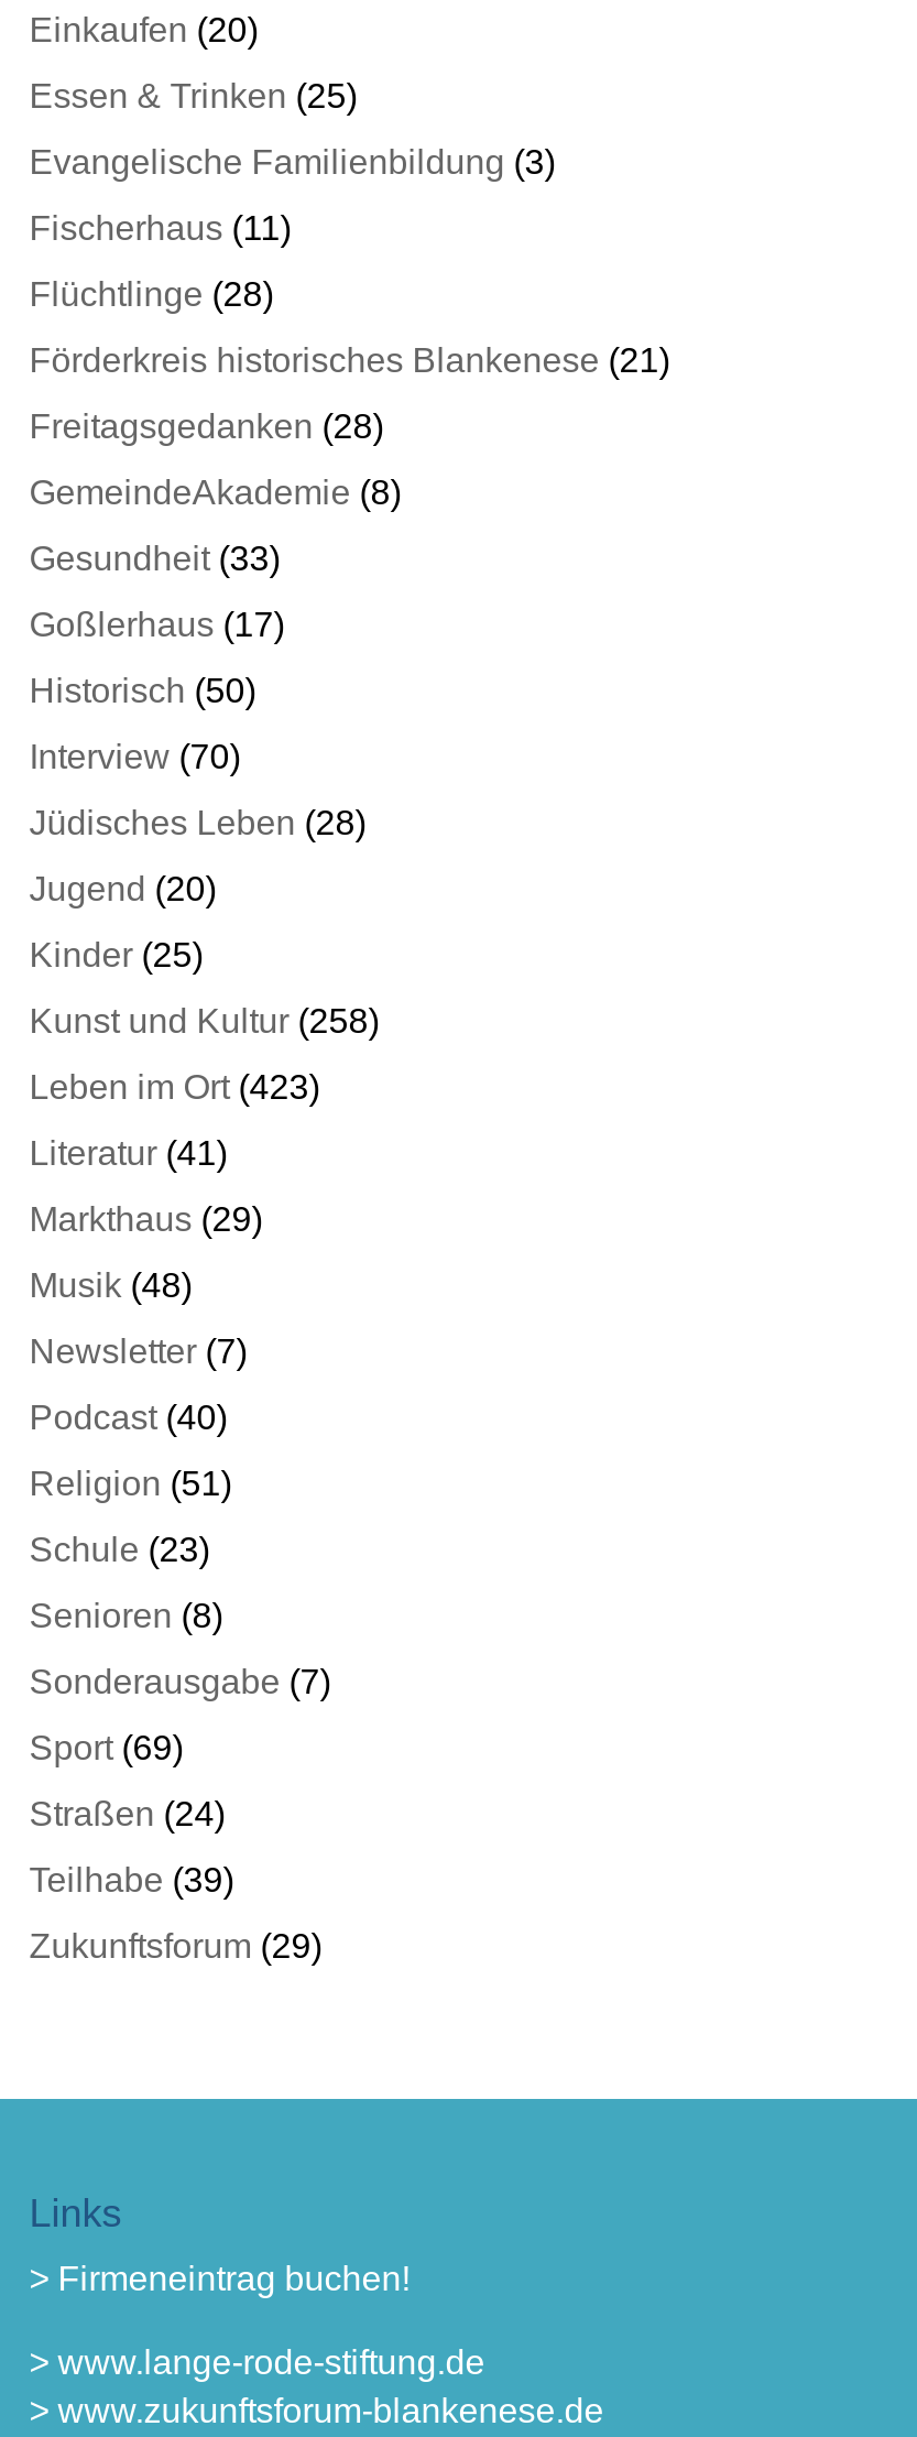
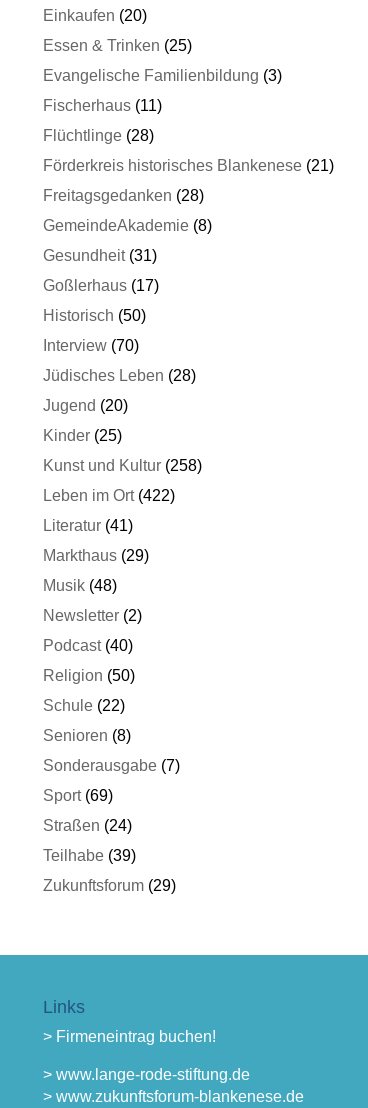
[29,540,280,577] Gesundheit (33) -> [43,247,157,264] Gesundheit (31)
[29,1069,320,1106] Leben im Ort (423) -> [43,487,175,504] Leben im Ort (422)
[29,1333,247,1370] Newsletter (7) -> [43,607,142,624] Newsletter (2)
[29,1465,232,1503] Religion (51) -> [43,667,135,684] Religion (50)
[29,1531,210,1569] Schule (23) -> [43,697,125,714] Schule (22)

